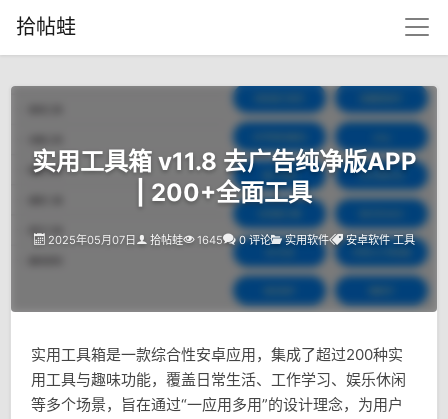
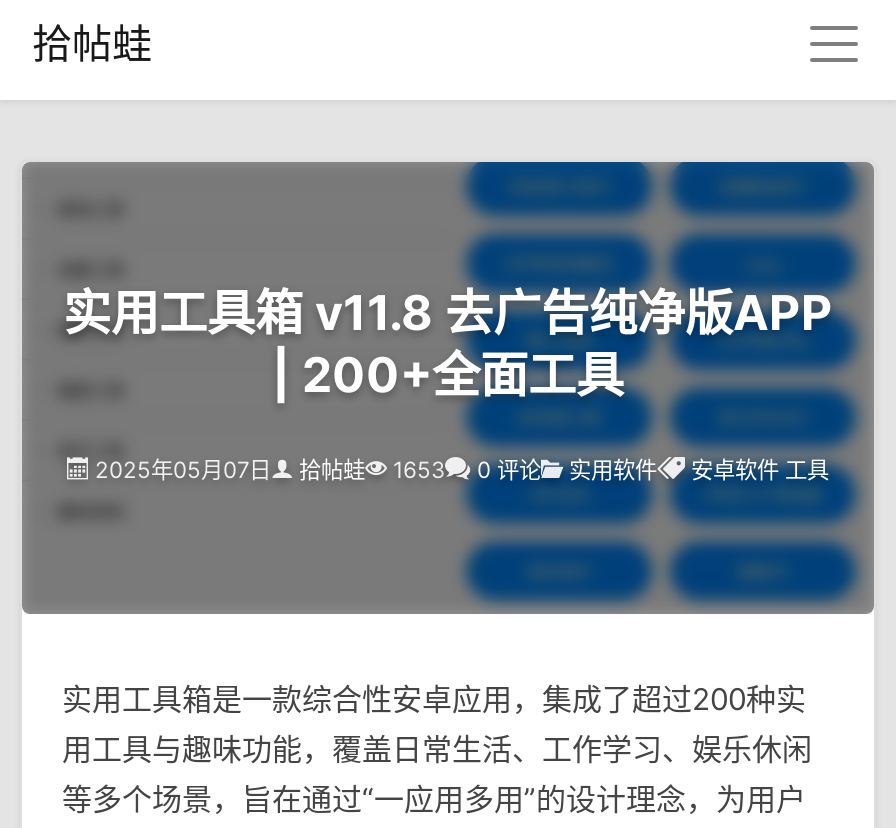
[47,233,414,247] 2025年05月07日 拾帖蛙 1645 0 评论 实用软件 安卓软件 工具 -> [95,456,829,484] 2025年05月07日 拾帖蛙 1653 0 评论 实用软件 安卓软件 工具

